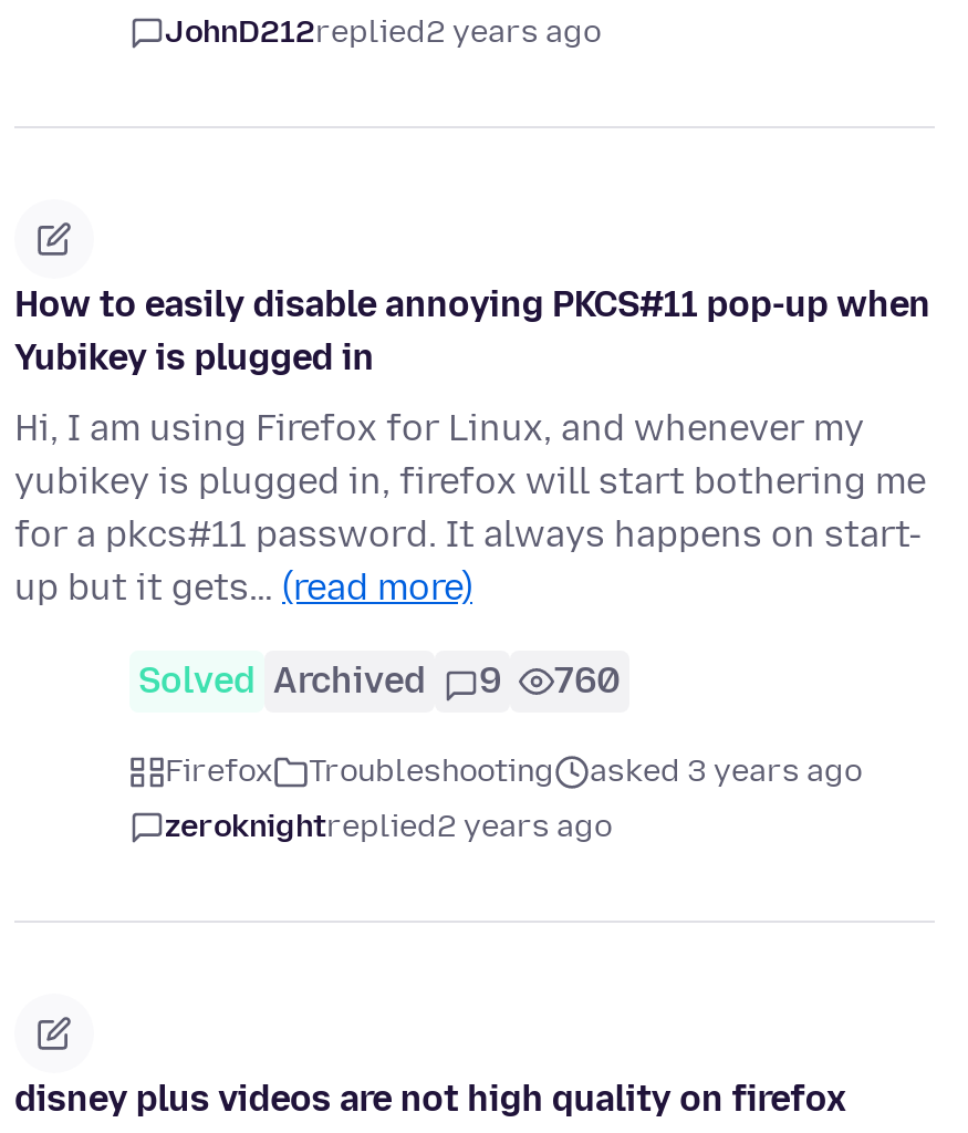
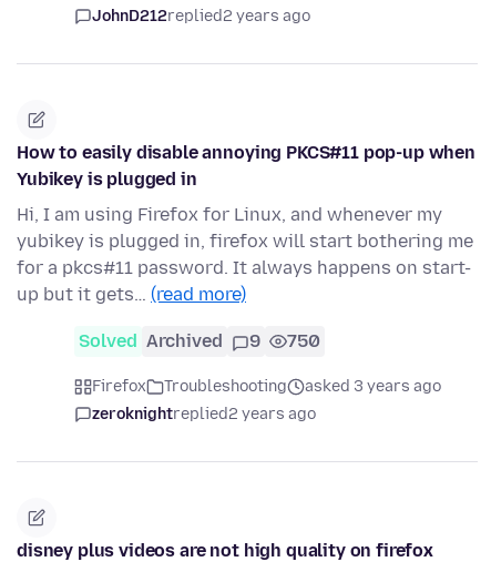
[138,661,621,703] Solved Archived 9 760 -> [79,331,320,352] Solved Archived 9 750

